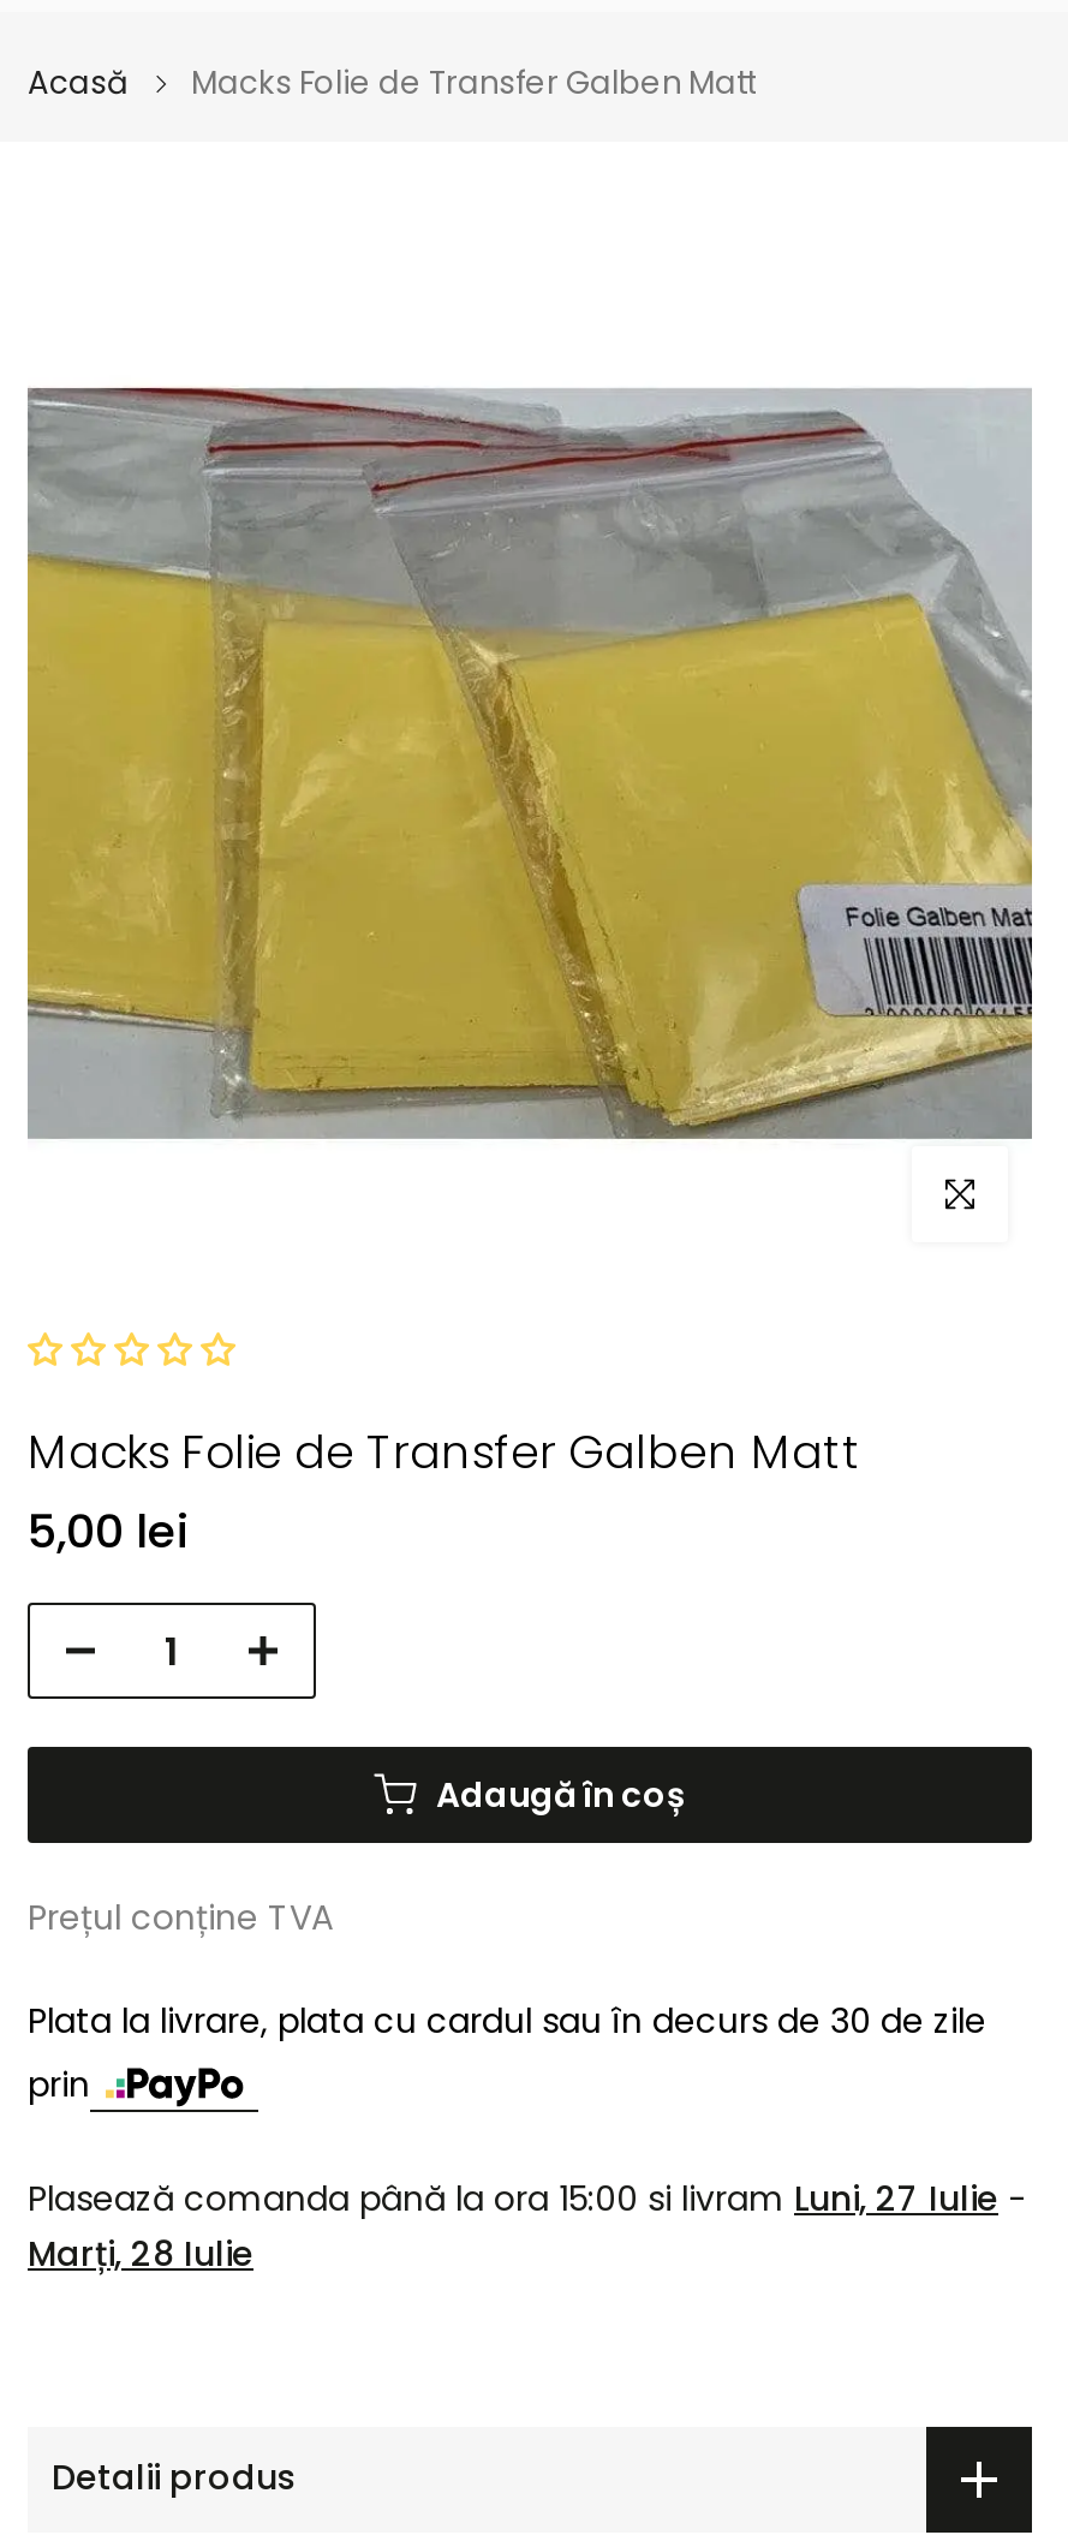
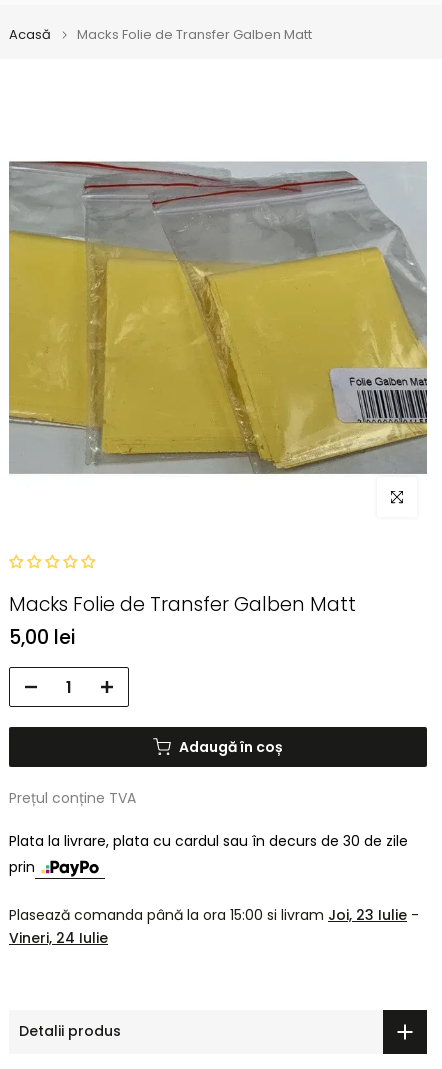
[28,2174,1027,2222] Plasează comanda până la ora 15:00 si livram Luni, 27 Iulie - -> [9,905,419,925] Plasează comanda până la ora 15:00 si livram Joi, 23 Iulie -
[28,2229,253,2277] Marți, 28 Iulie -> [9,928,108,948] Vineri, 24 Iulie

